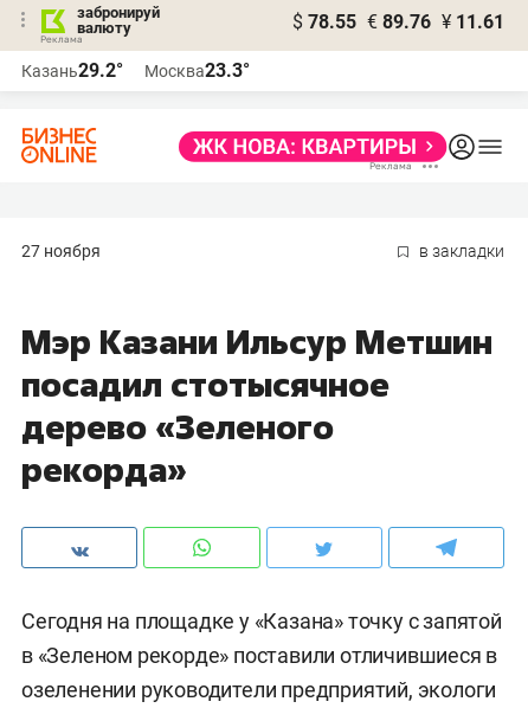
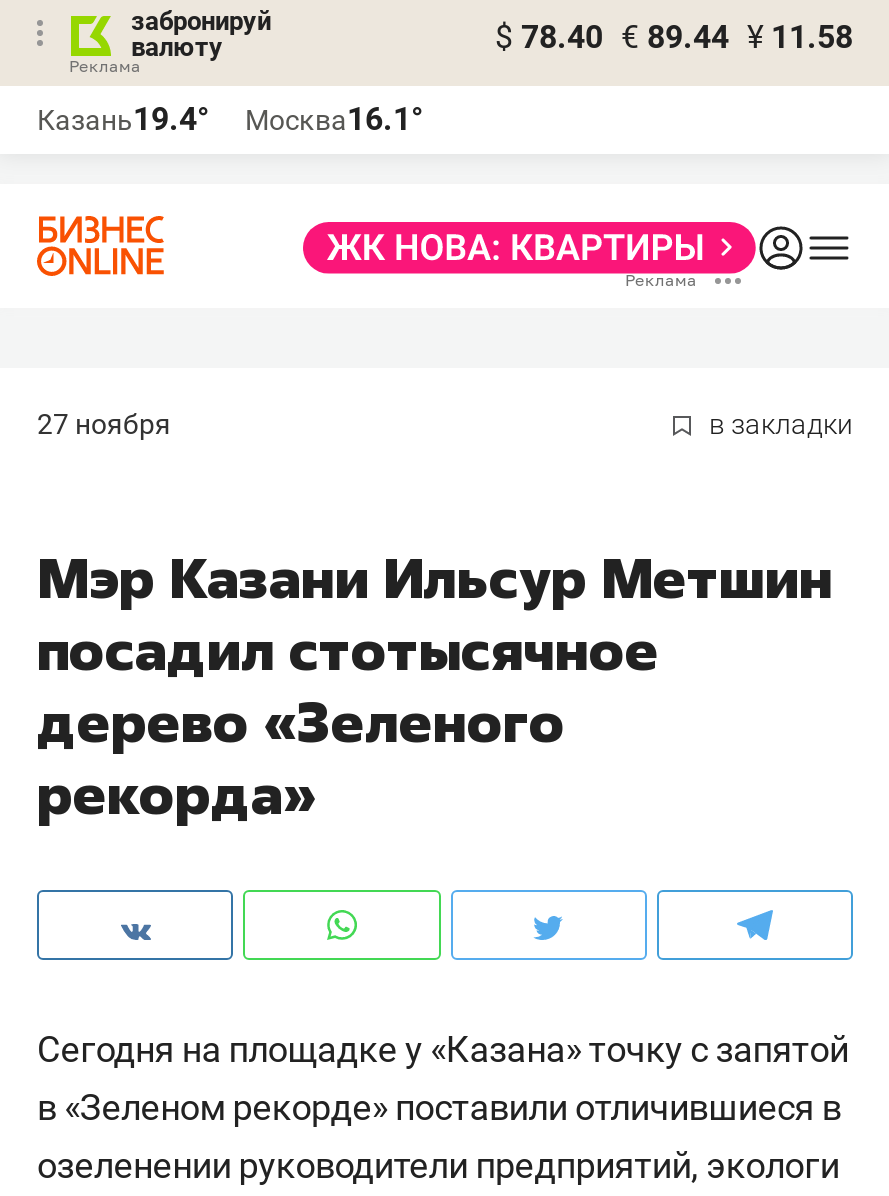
[292,11,504,33] $ 78.55 € 89.76 ¥ 11.61 -> [495,18,853,56] $ 78.40 € 89.44 ¥ 11.58
[21,59,123,82] Казань29.2° -> [37,100,209,138] Казань19.4°
[144,59,250,82] Москва23.3° -> [245,100,423,138] Москва16.1°

